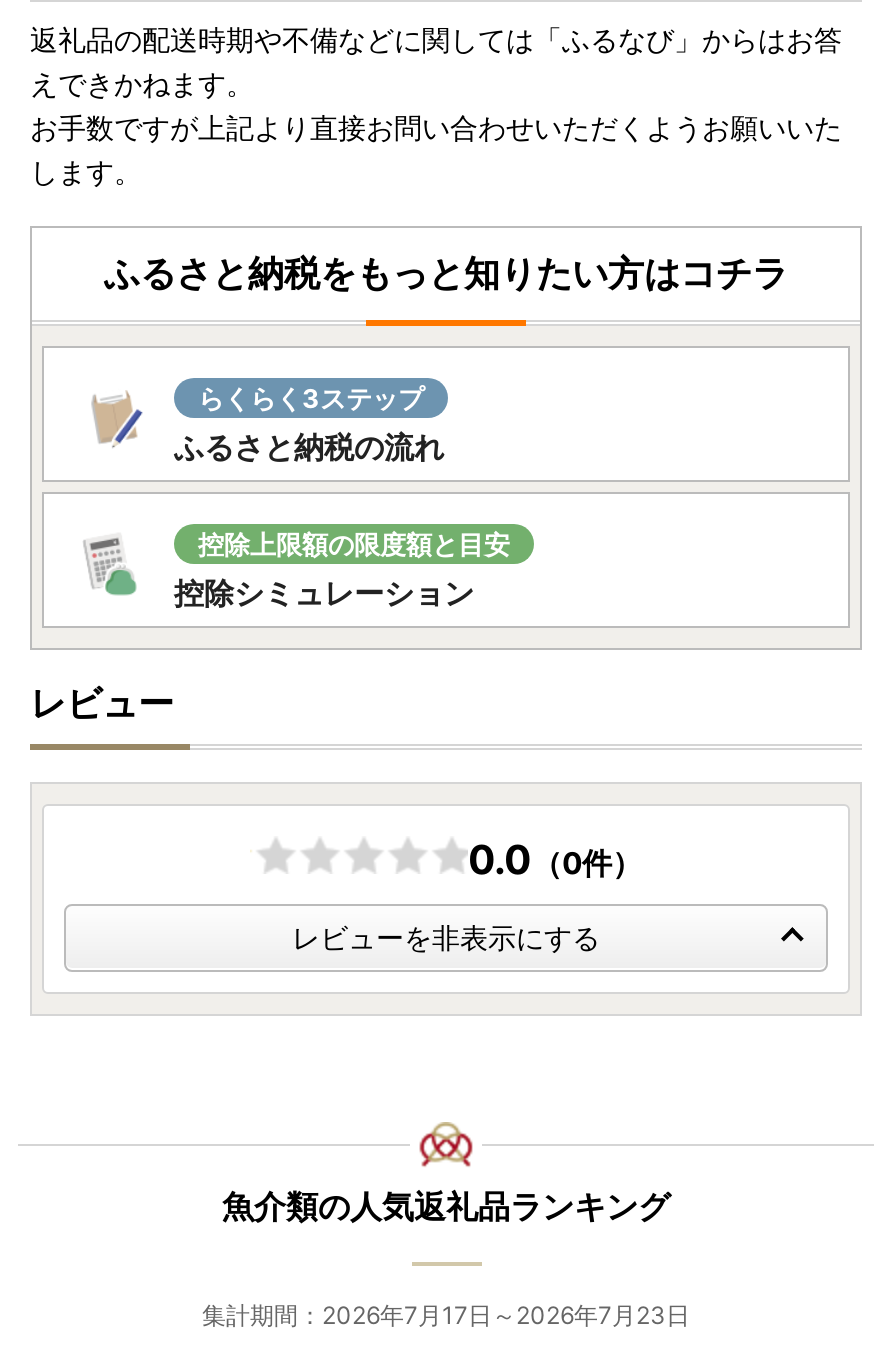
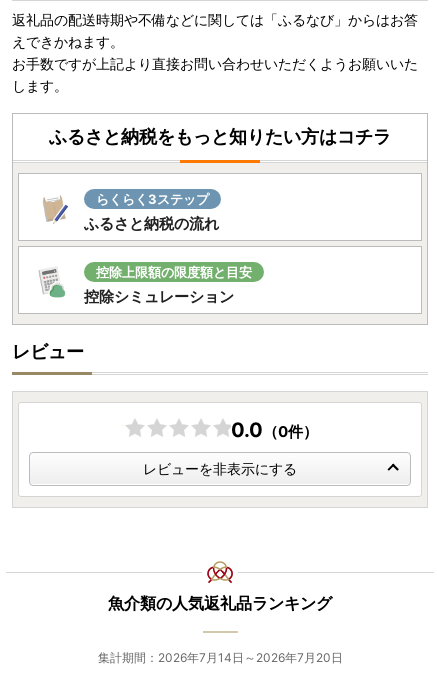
[202,1300,690,1330] 集計期間：2026年7月17日～2026年7月23日 -> [97,650,342,665] 集計期間：2026年7月14日～2026年7月20日

